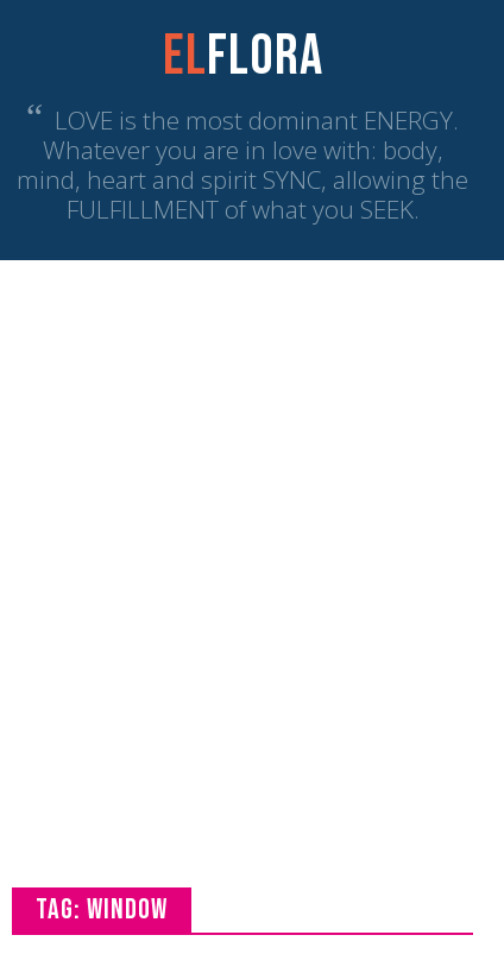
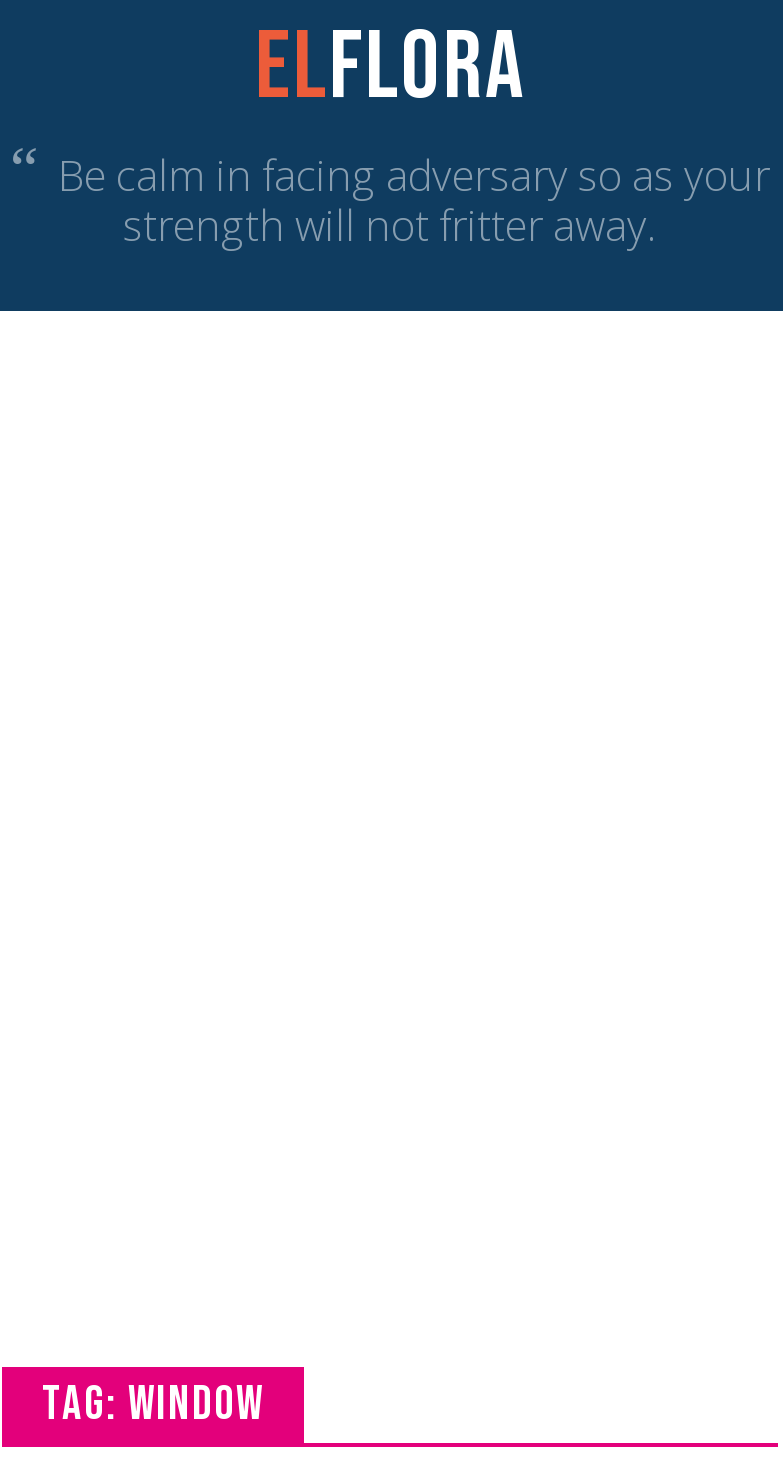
[17,95,468,226] “ LOVE is the most dominant ENERGY. | Whatever you are in love with: body, | mind, heart and spirit SYNC, allowing the | FULFILLMENT of what you SEEK. -> [10,133,770,253] “ Be calm in facing adversary so as your | strength will not fritter away.

